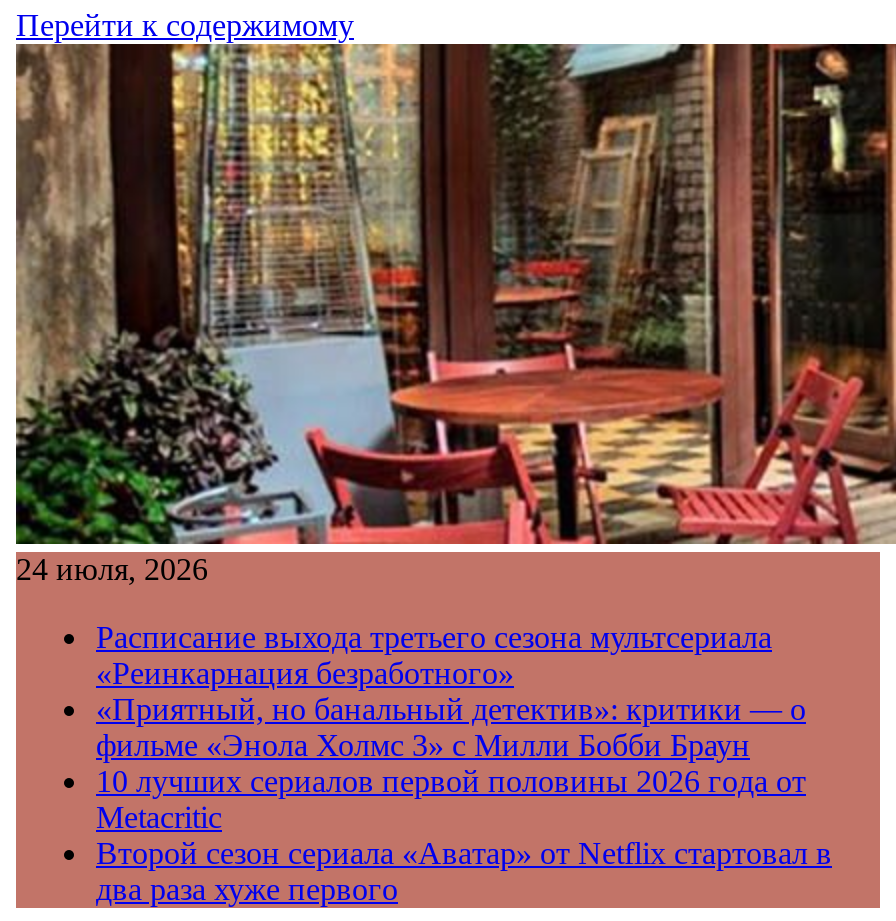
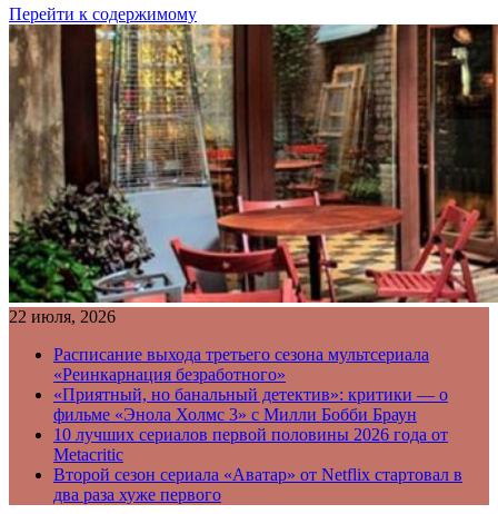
[16,552,208,586] 24 июля, 2026 -> [9,307,116,326] 22 июля, 2026

